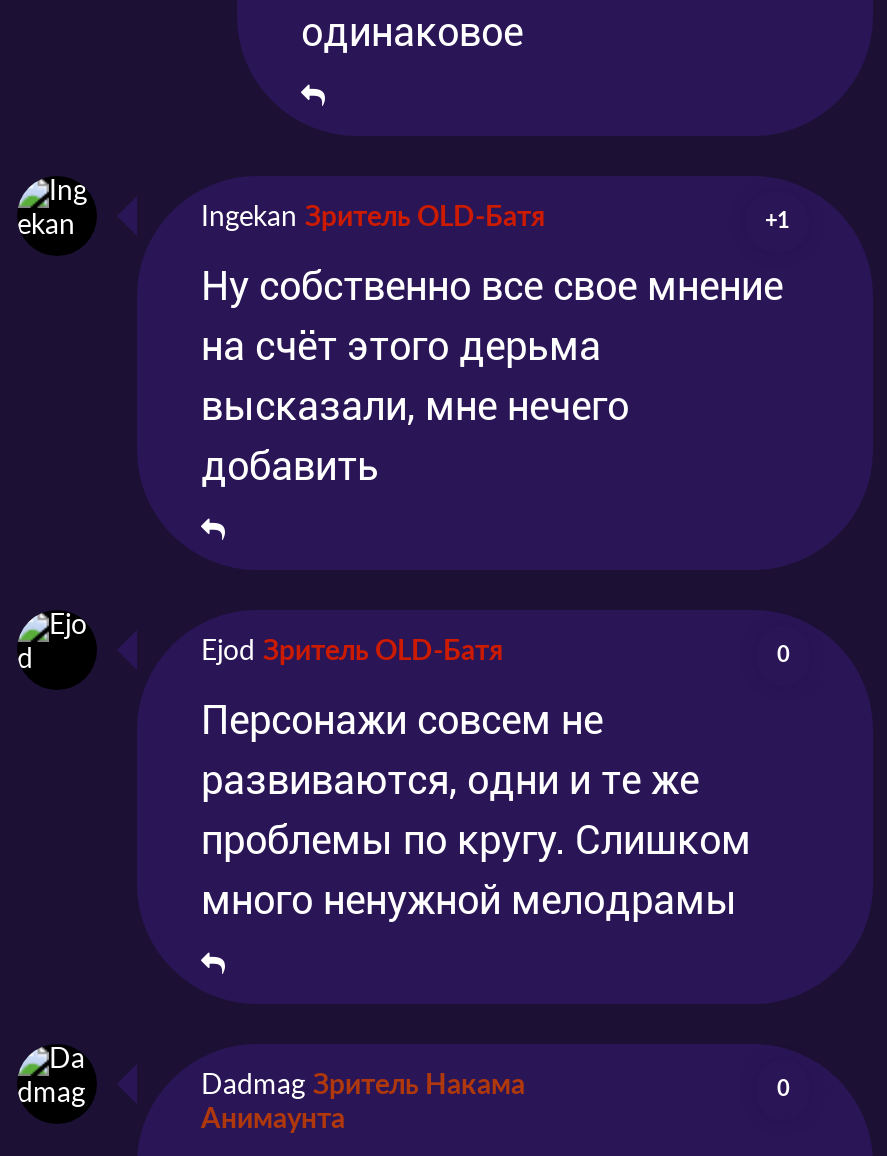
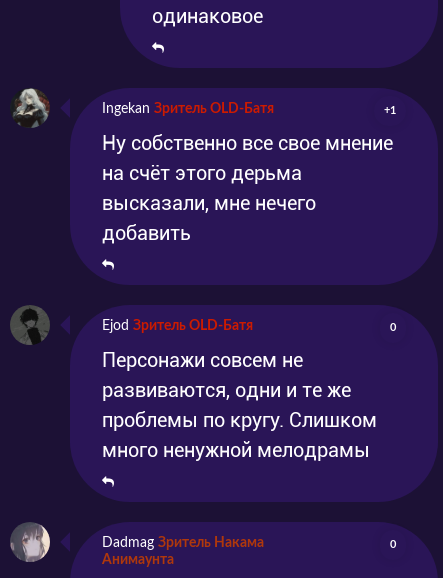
[17,176,97,256] [image] -> [11,87,50,128] [image]
[17,610,97,690] [image] -> [10,305,50,345] [image]
[17,1044,99,1124] [image] -> [10,522,51,563] [image]

